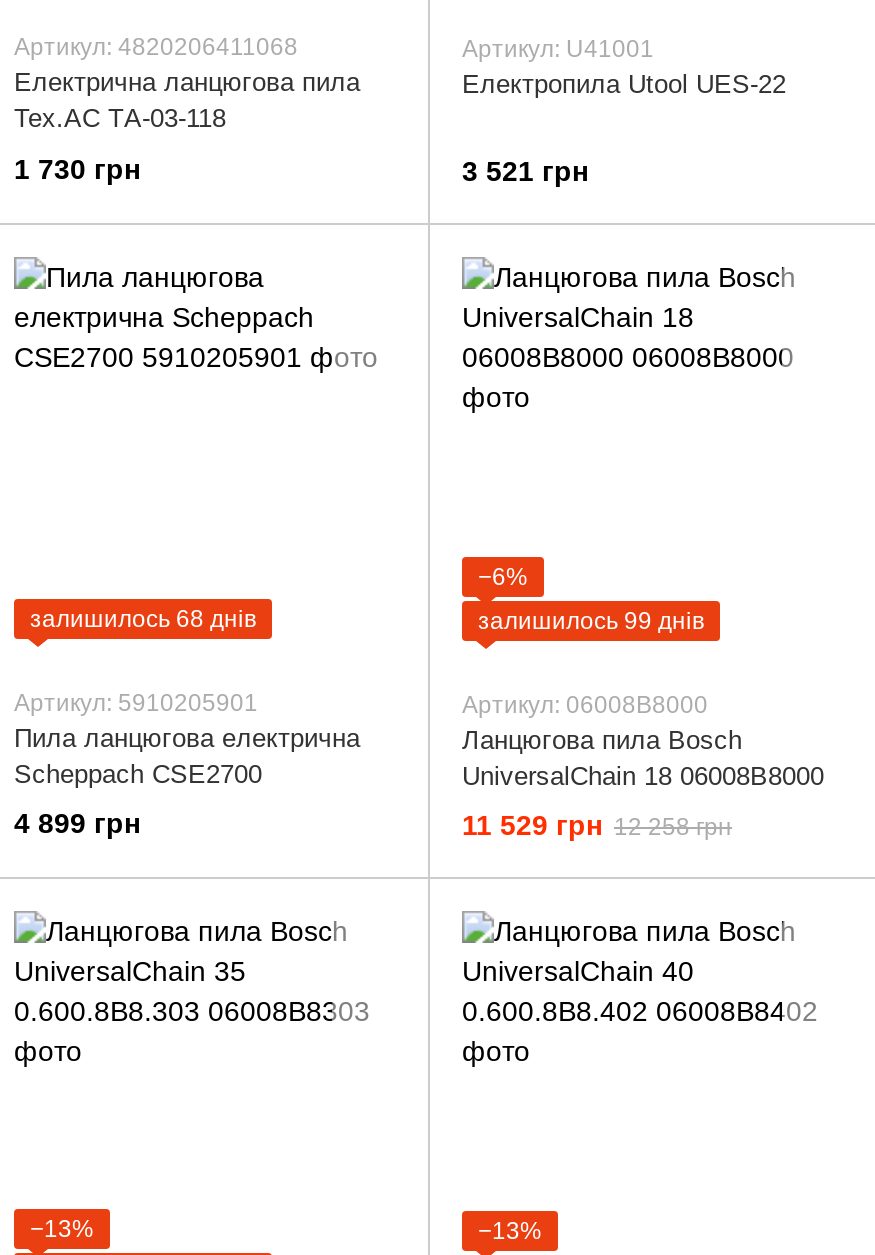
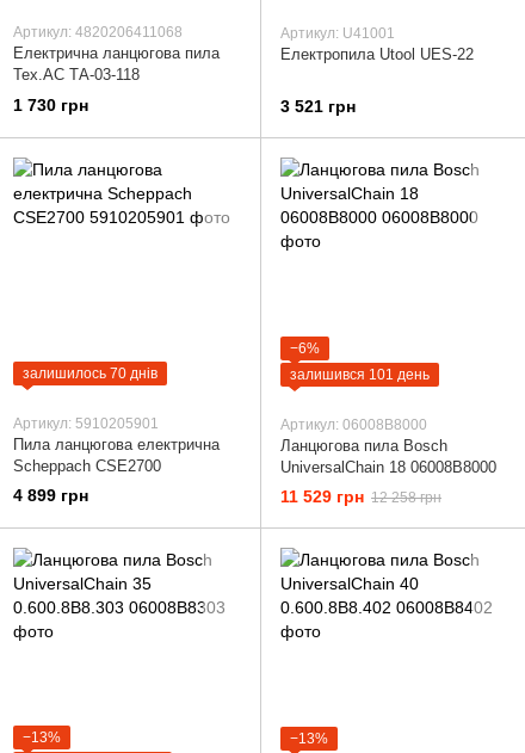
[30,604,256,632] залишилось 68 днів -> [23,365,157,381] залишилось 70 днів
[478,606,704,634] залишилось 99 днів -> [290,366,430,383] залишився 101 день

